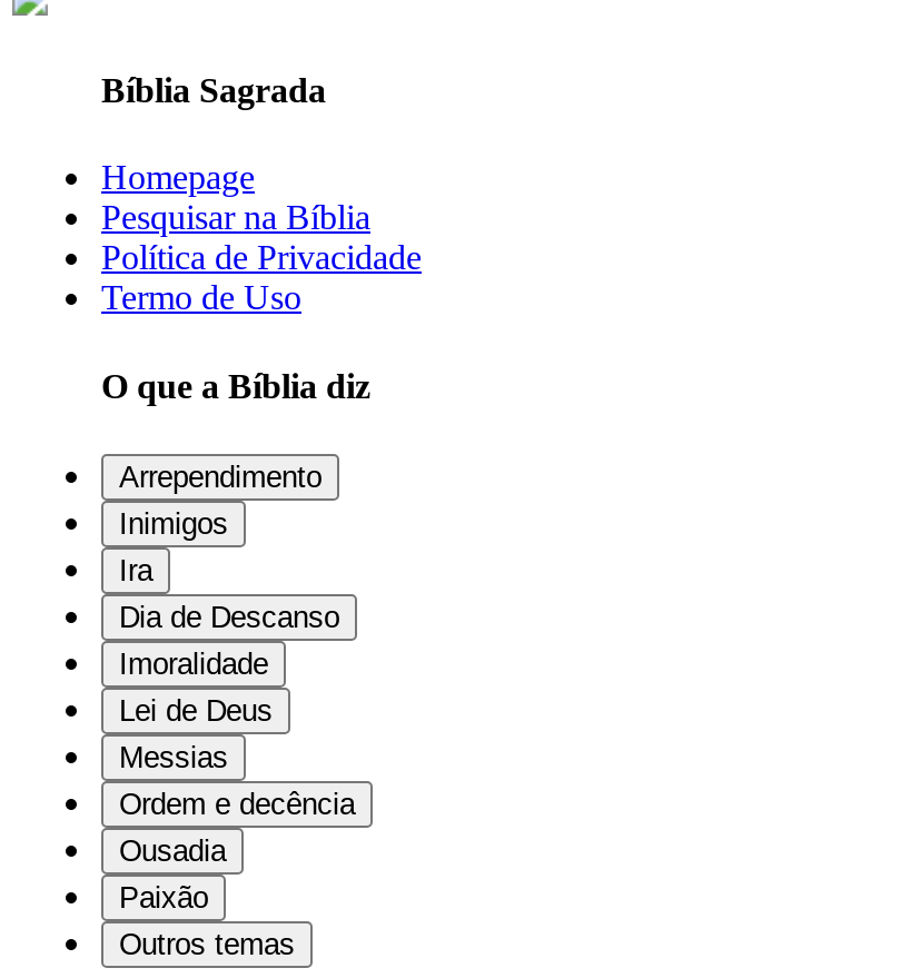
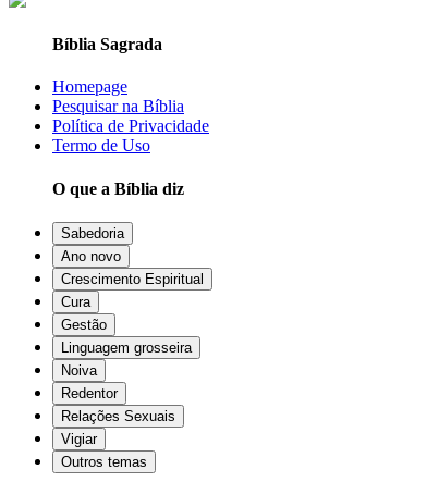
[119,460,355,914] Arrependimento | Inimigos | Ira | Dia de Descanso | Imoralidade | Lei de Deus | Messias | Ordem e decência | Ousadia | Paixão -> [61,225,204,447] Sabedoria | Ano novo | Crescimento Espiritual | Cura | Gestão | Linguagem grosseira | Noiva | Redentor | Relações Sexuais | Vigiar

